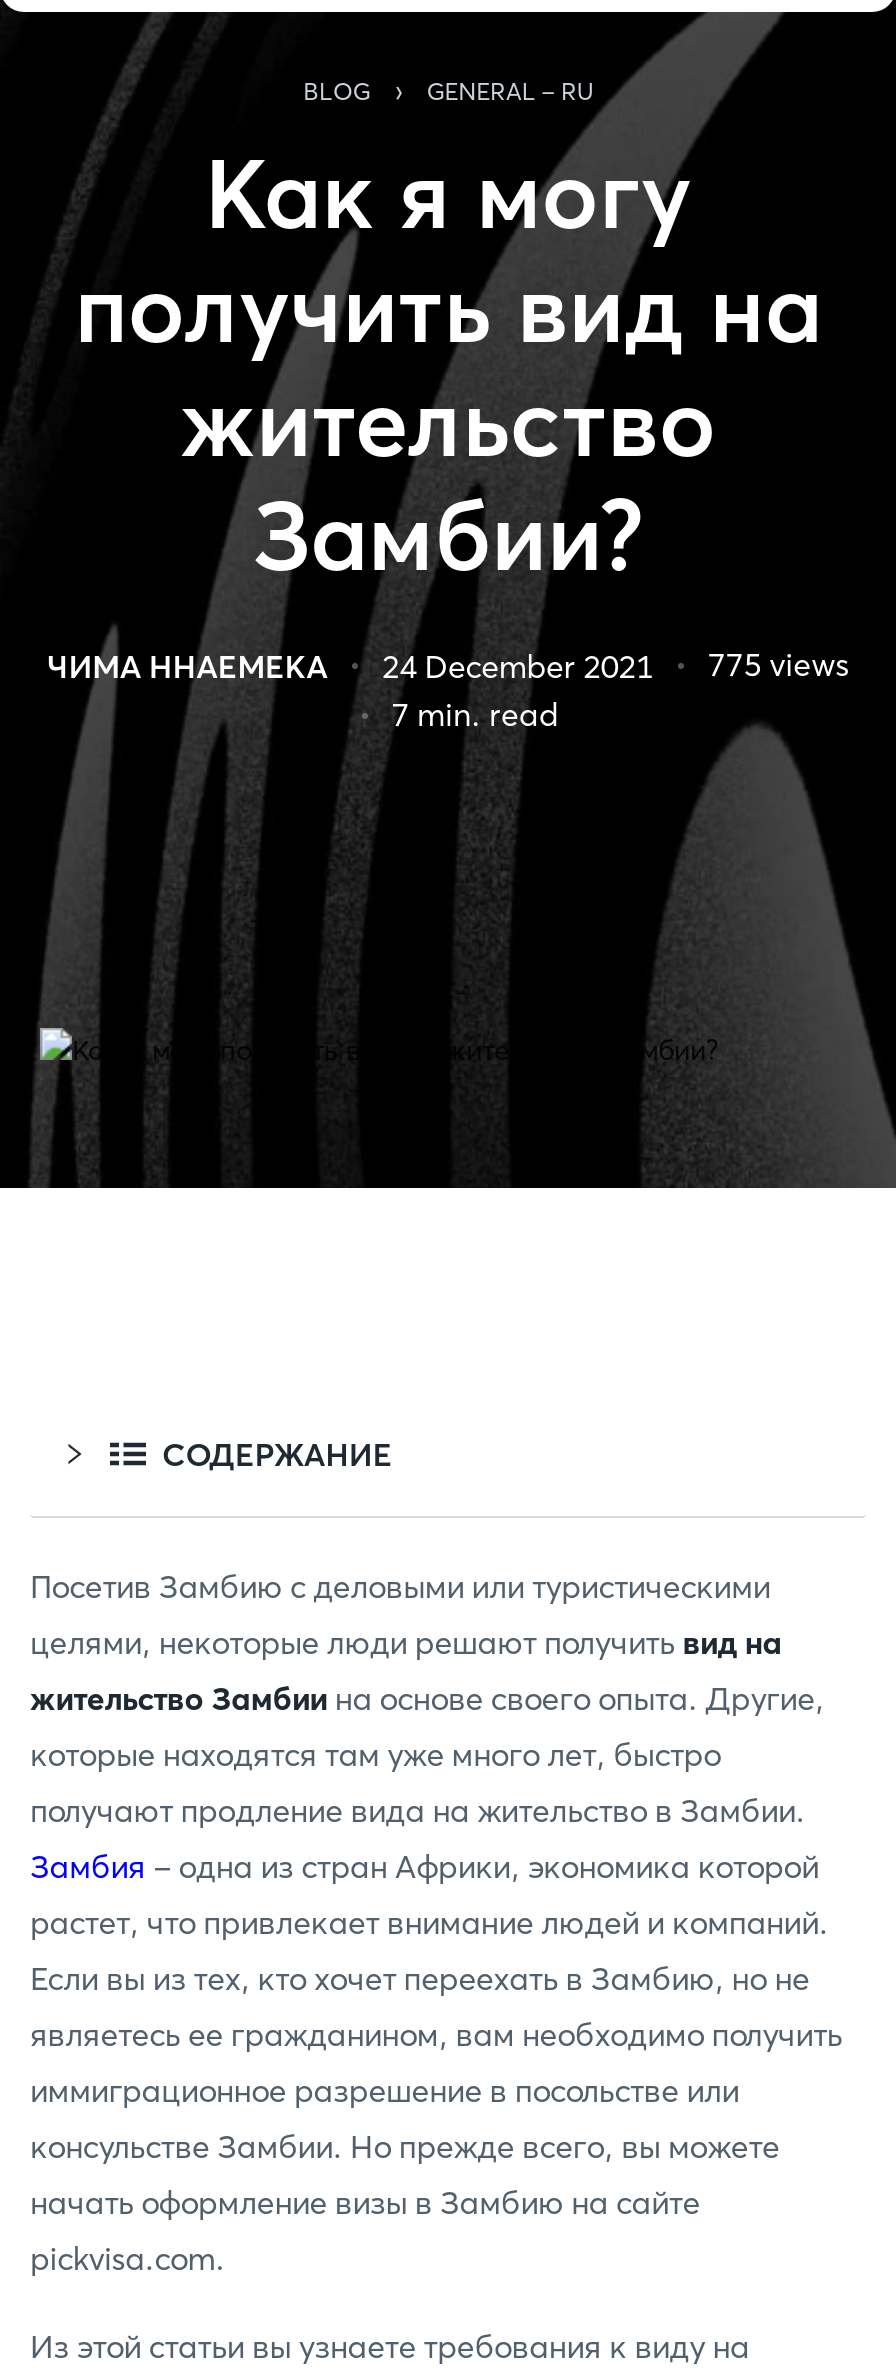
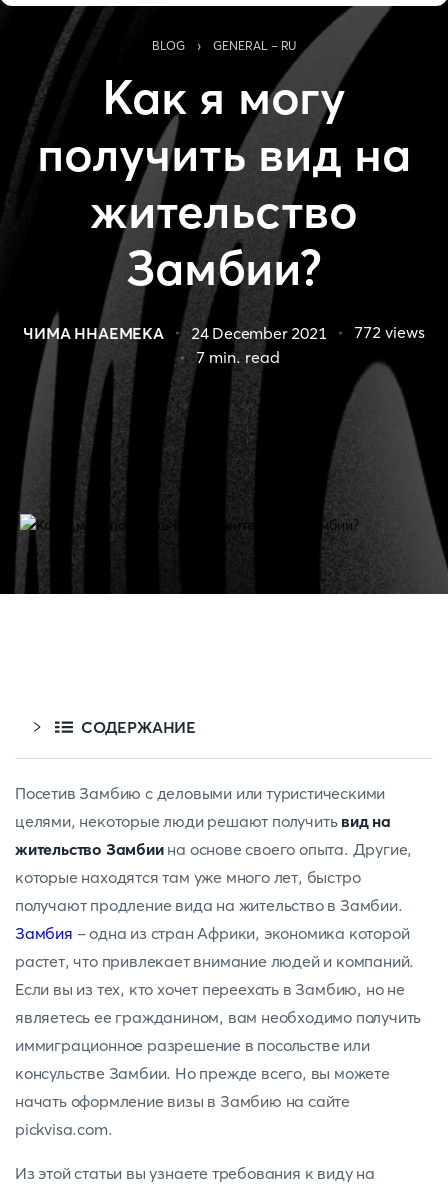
[47,644,849,685] ЧИМА ННAЕМЕКA 24 December 2021 775 views -> [23,322,425,342] ЧИМА ННAЕМЕКA 24 December 2021 772 views

